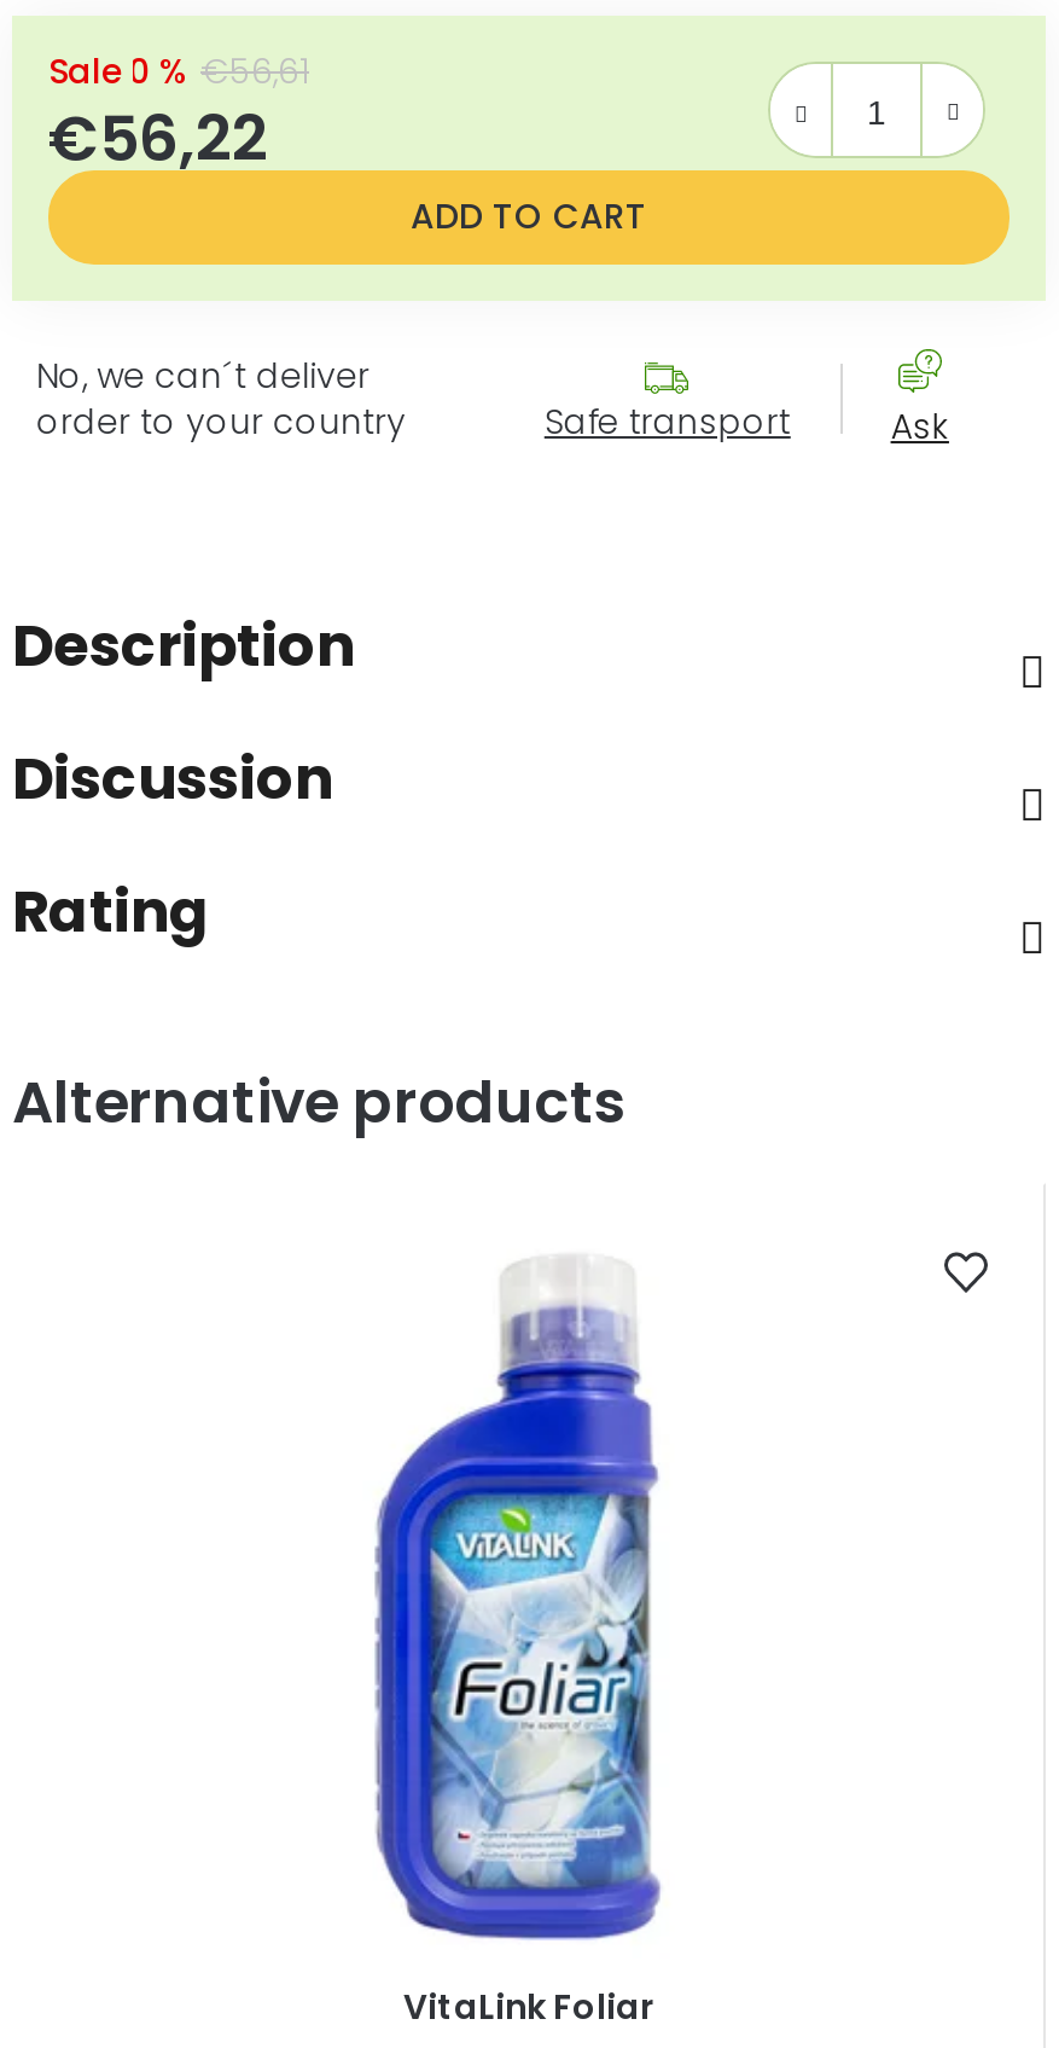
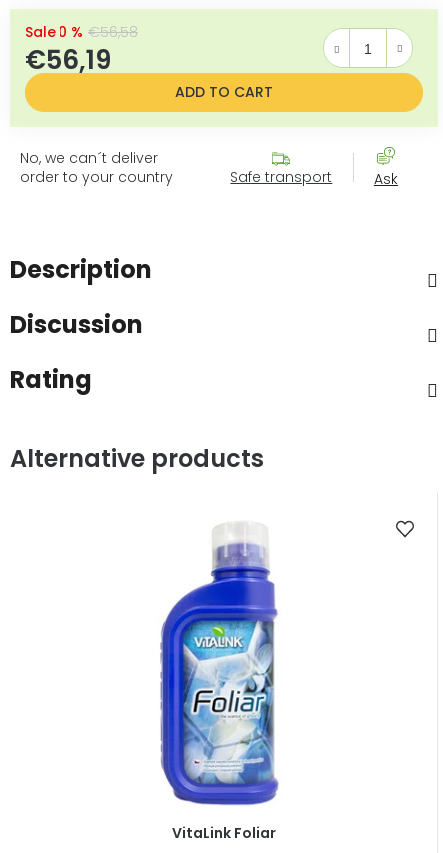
[106,46,309,95] –0 % €56,61 -> [49,22,138,42] –0 % €56,58
[48,95,268,182] €56,22 -> [25,42,111,78] €56,19

